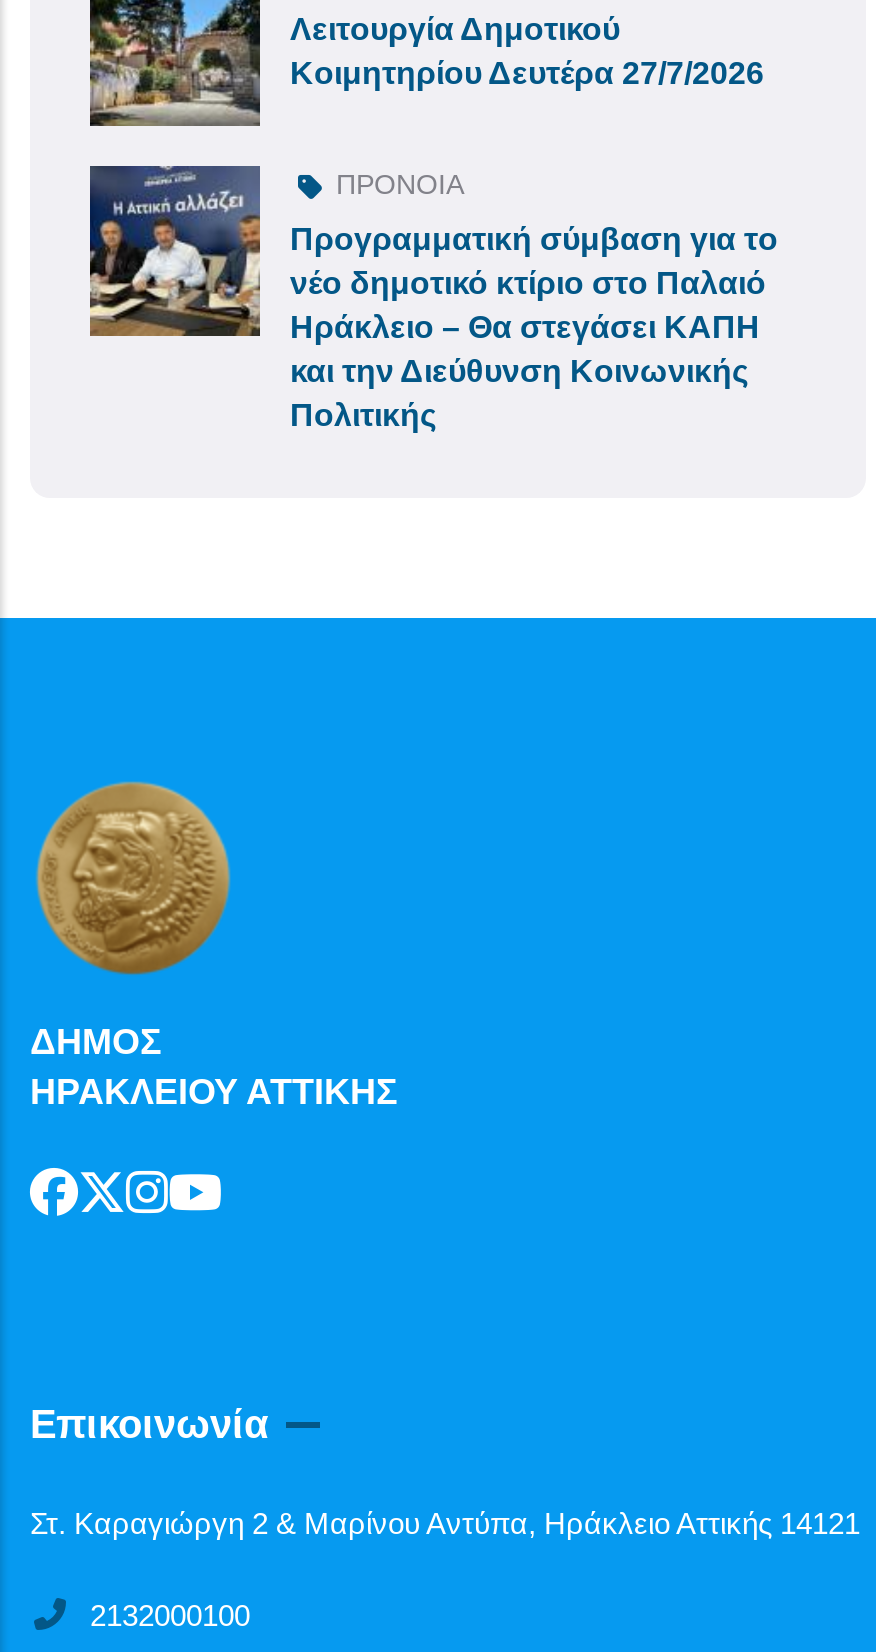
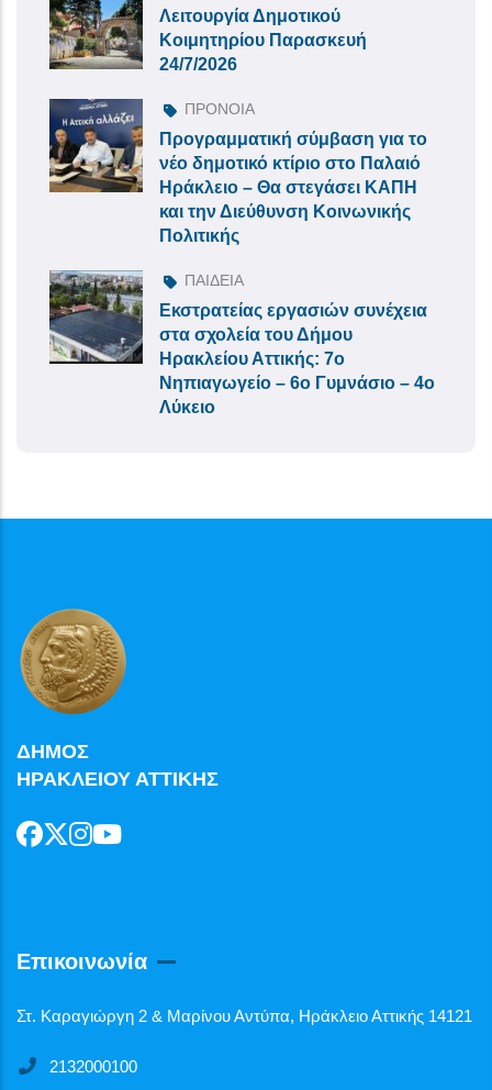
[290,56,764,90] Κοιμητηρίου Δευτέρα 27/7/2026 -> [159,31,367,74] Κοιμητηρίου Παρασκευή | 24/7/2026
none -> [48,271,435,416] [image] | ΠΑΙΔΕΙΑ | Εκστρατείας εργασιών συνέχεια | στα σχολεία του Δήμου | Ηρακλείου Αττικής: 7ο | Νηπιαγωγείο – 6ο Γυμνάσιο – 4ο | Λύκειο

